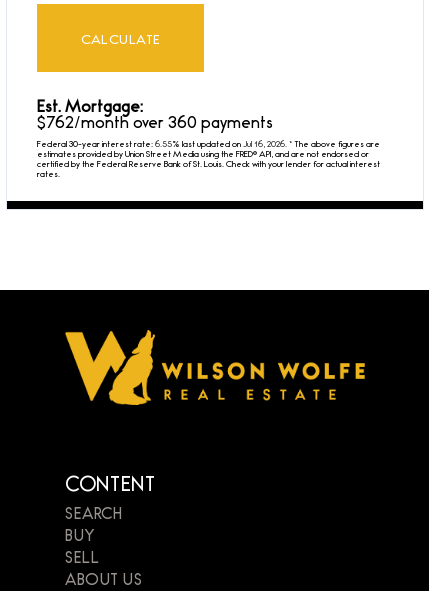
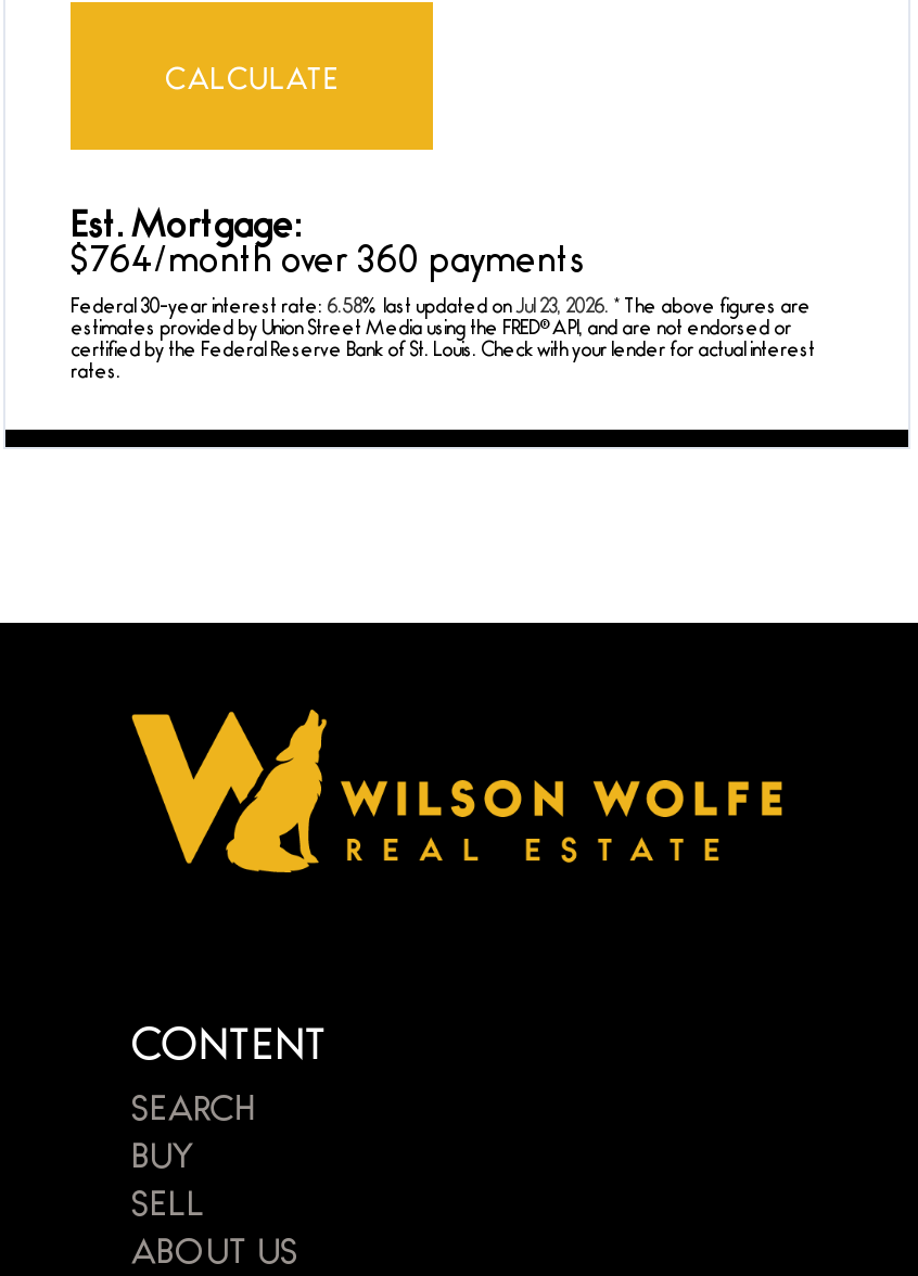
[37,109,273,133] $762/month over 360 payments -> [71,231,585,283] $764/month over 360 payments
[37,137,380,150] Federal 30-year interest rate: 6.55% last updated onJul 16, 2026. * The above figures are -> [71,291,811,320] Federal 30-year interest rate: 6.58% last updated onJul 23, 2026. * The above figures are

